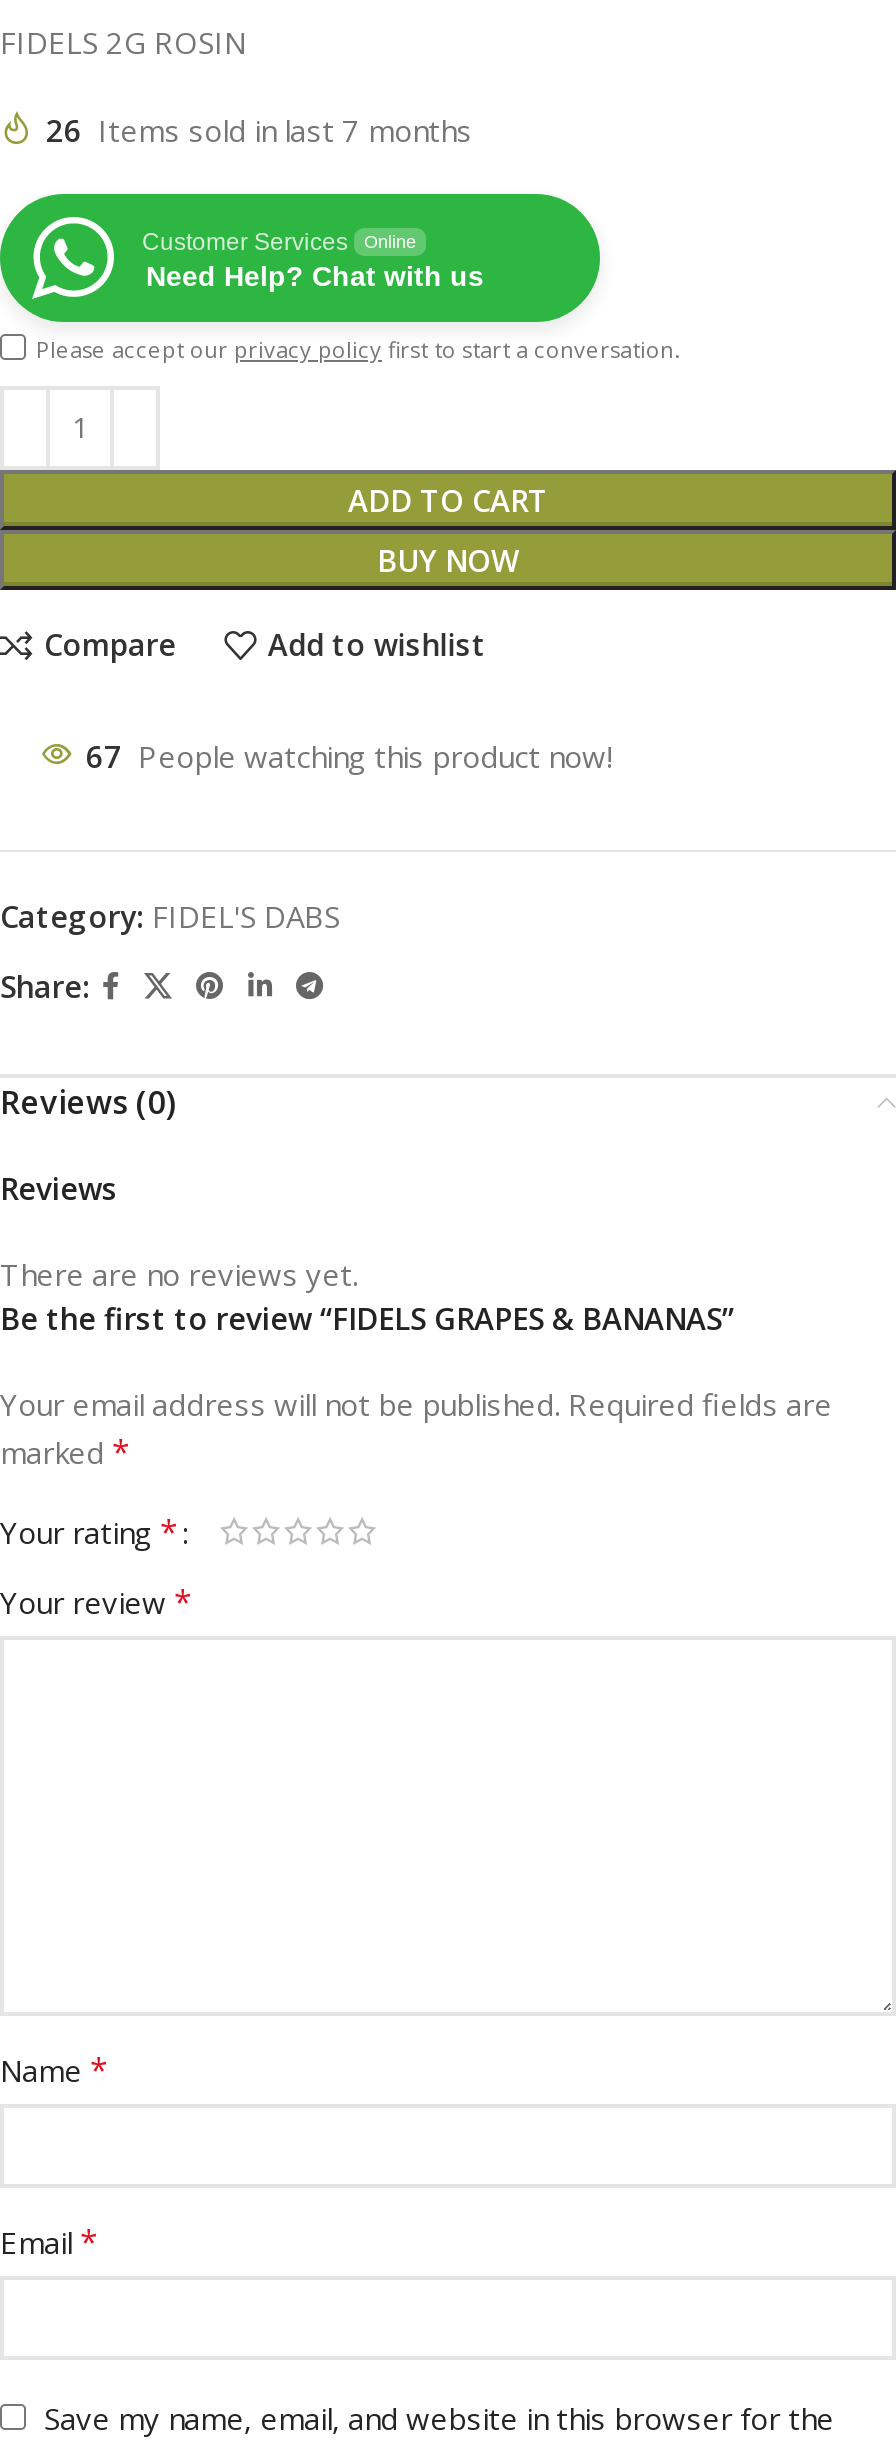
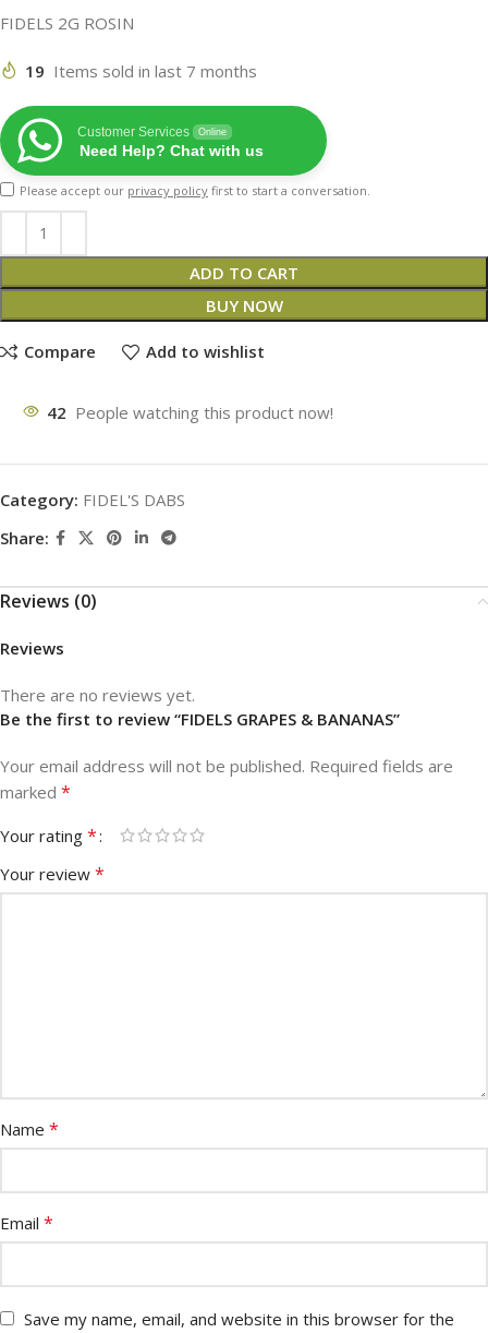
[46,109,472,149] 26 Items sold in last 7 months -> [25,60,257,81] 19 Items sold in last 7 months
[86,735,612,775] 67 People watching this product now! -> [47,401,333,423] 42 People watching this product now!

